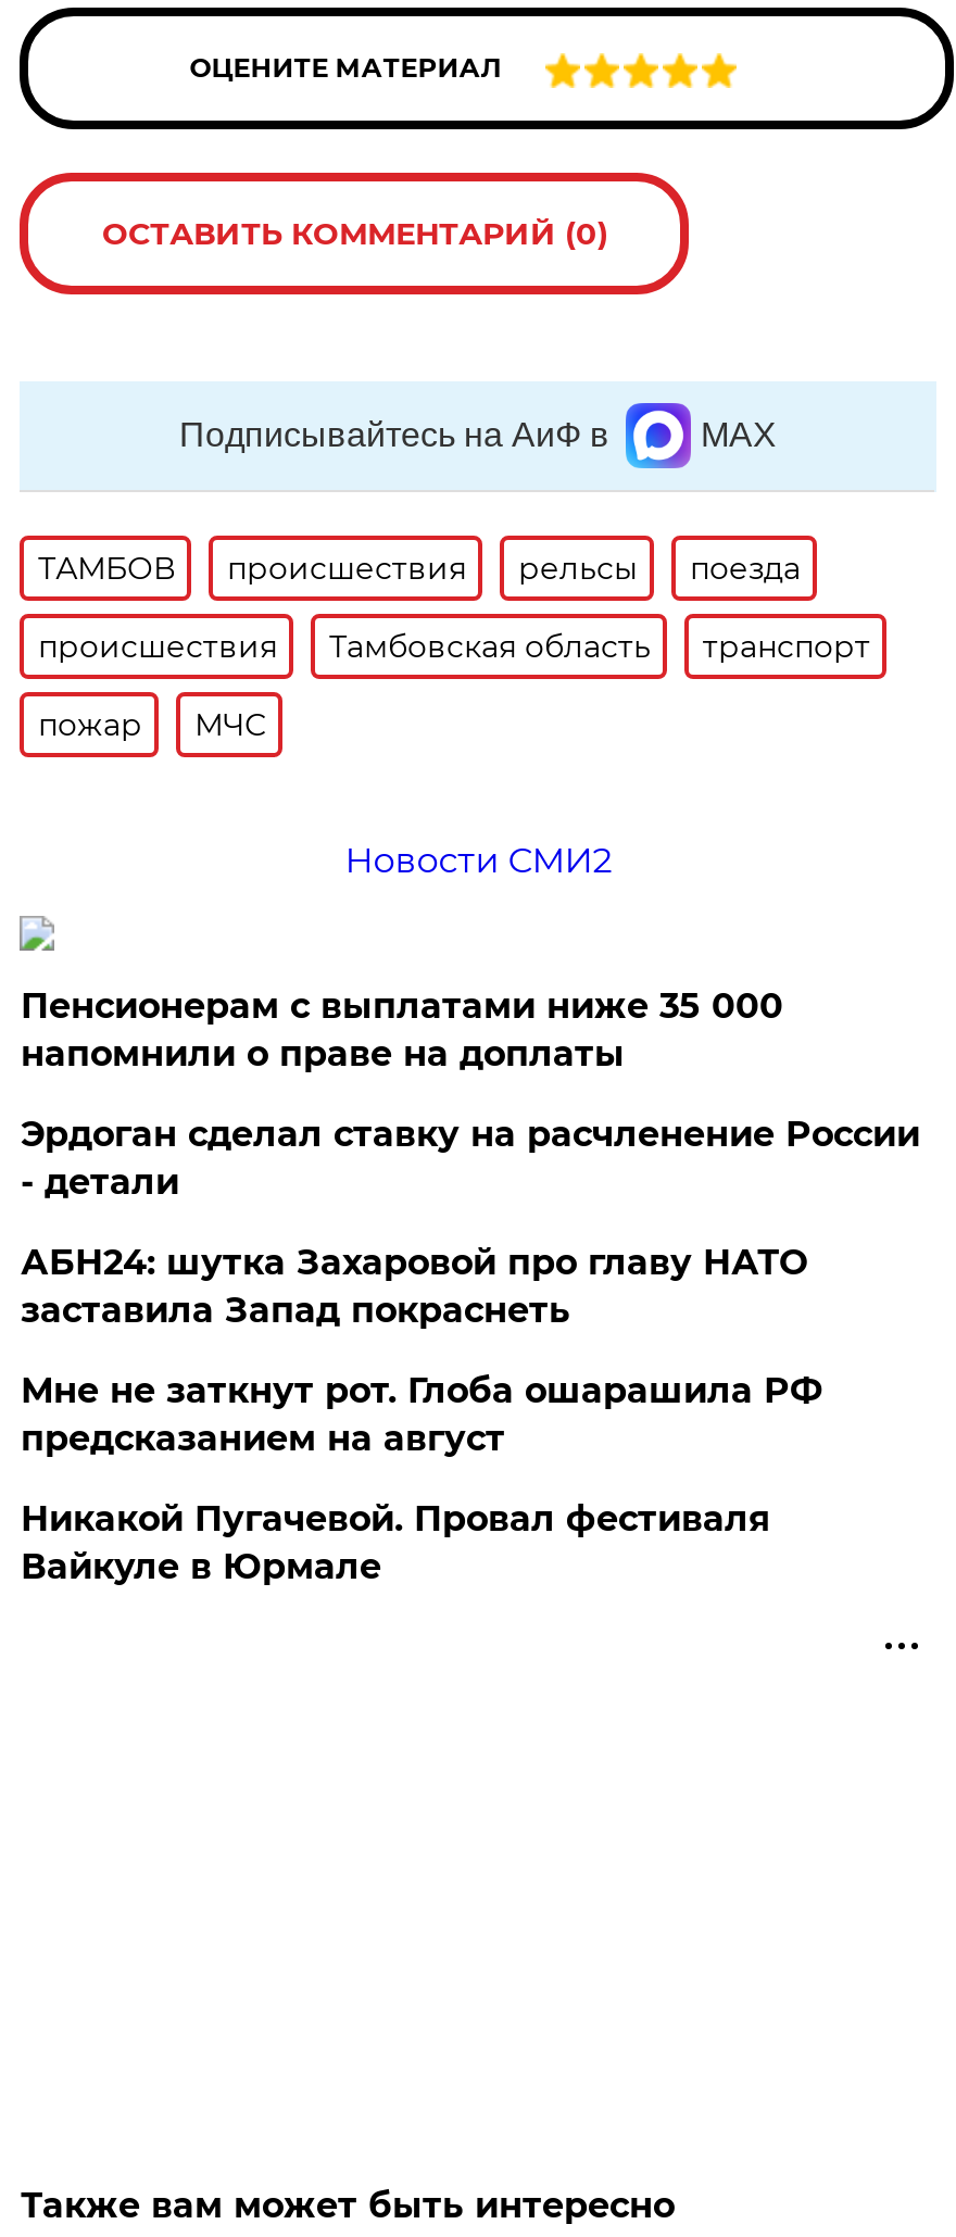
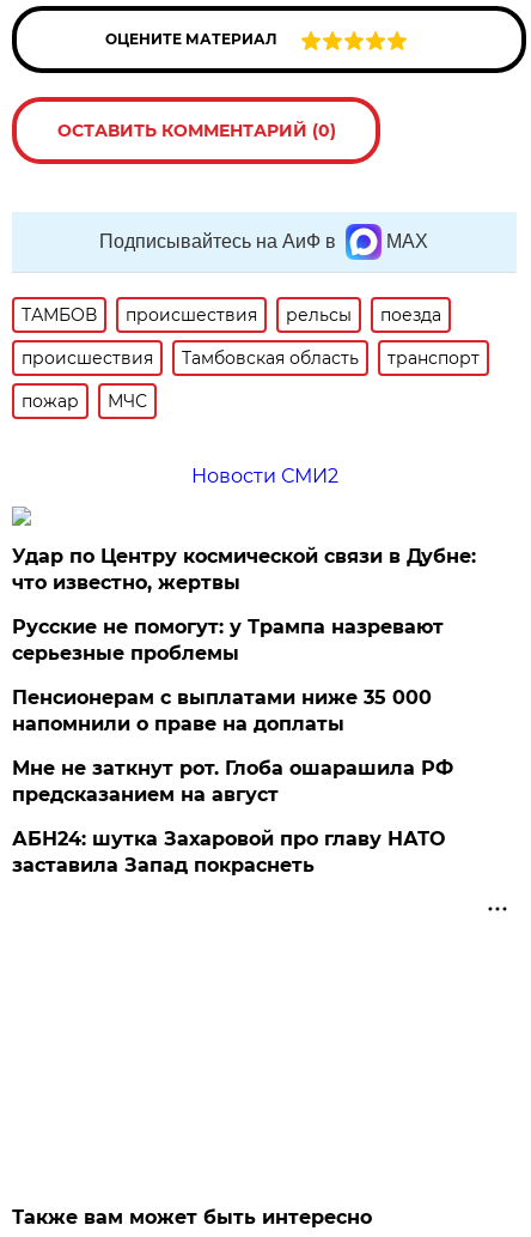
none -> [12,545,476,665] Удар по Центру космической связи в Дубне: | что известно, жертвы | Русские не помогут: у Трампа назревают | серьезные проблемы
moved [20,985,783,1074] -> [12,686,432,735]: Пенсионерам с выплатами ниже 35 000 | напомнили о праве на доплаты
[20,1114,920,1203] Эрдоган сделал ставку на расчленение России | - детали -> none
moved [20,1242,807,1331] -> [12,827,445,877]: АБН24: шутка Захаровой про главу НАТО | заставила Запад покраснеть
[20,1498,770,1587] Никакой Пугачевой. Провал фестиваля | Вайкуле в Юрмале -> none

